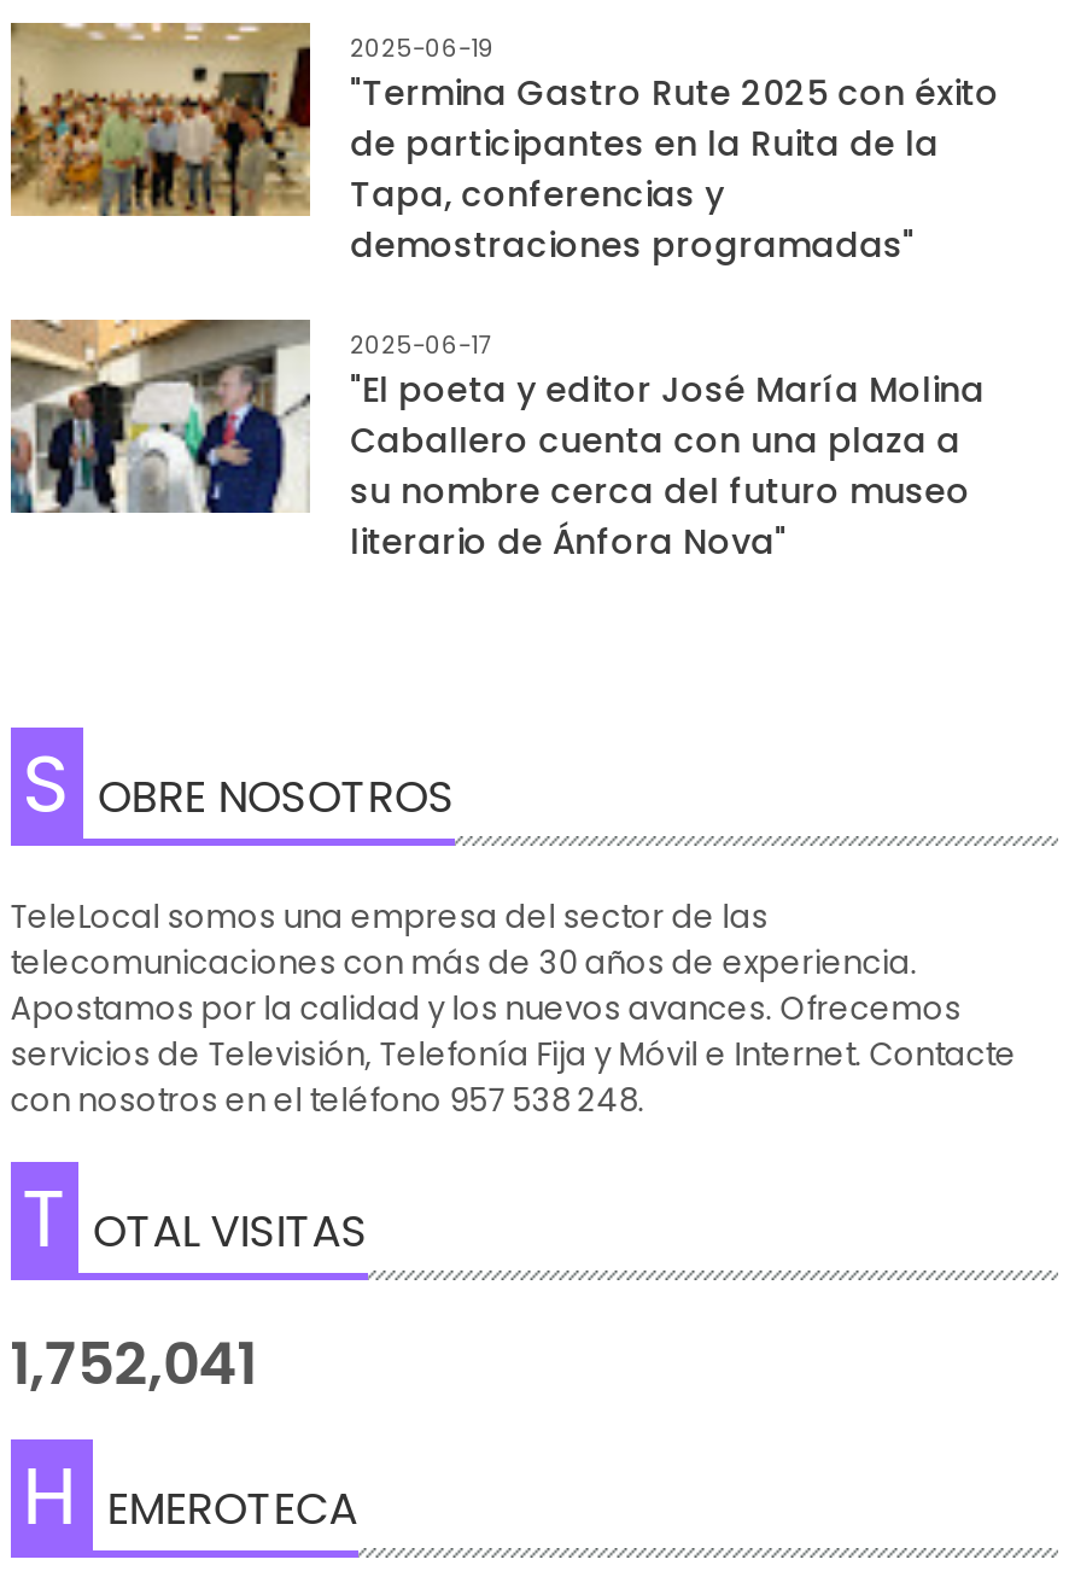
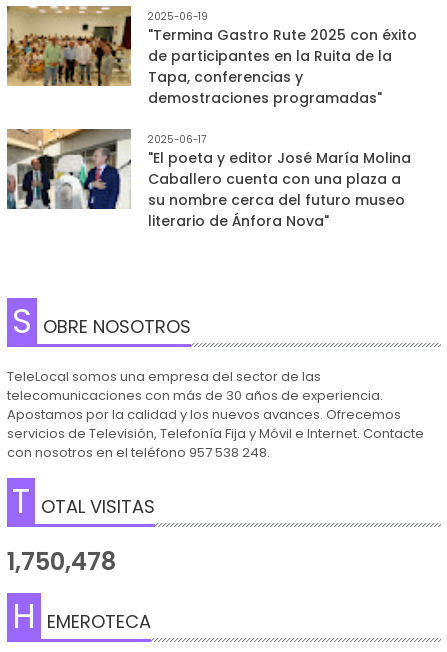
[10,1323,256,1403] 1,752,041 -> [7,545,116,578] 1,750,478

